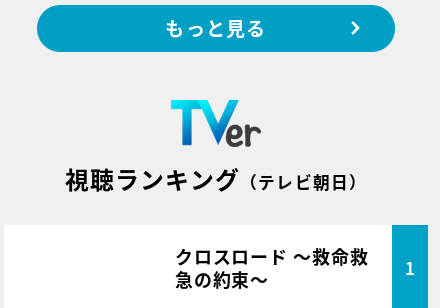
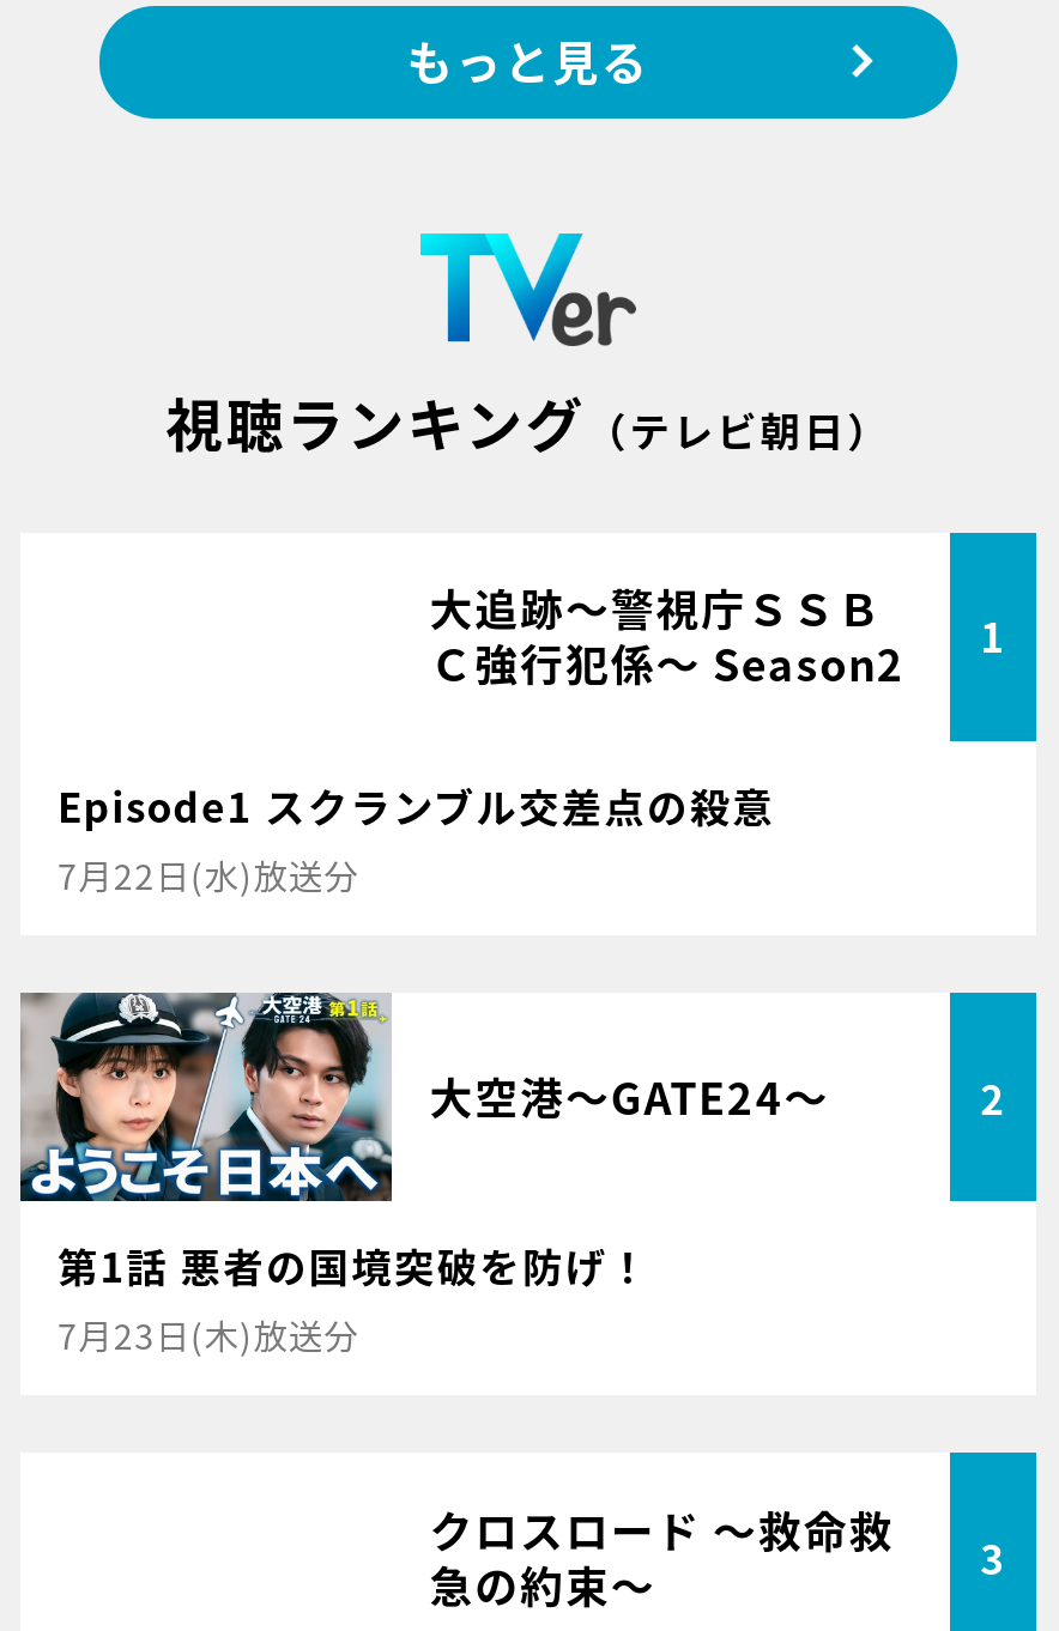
none -> [18,990,1006,1358] [image] | 大空港～GATE24～ | 2 | 第1話 悪者の国境突破を防げ！ | 7月23日(木)放送分
none -> [58,577,1006,898] 大追跡～警視庁ＳＳＢ | Ｃ強行犯係～ Season2 | 1 | Episode1 スクランブル交差点の殺意 | 7月22日(水)放送分
[175,243,415,280] クロスロード ～救命救 1 -> [430,1497,1006,1586] クロスロード ～救命救 3

